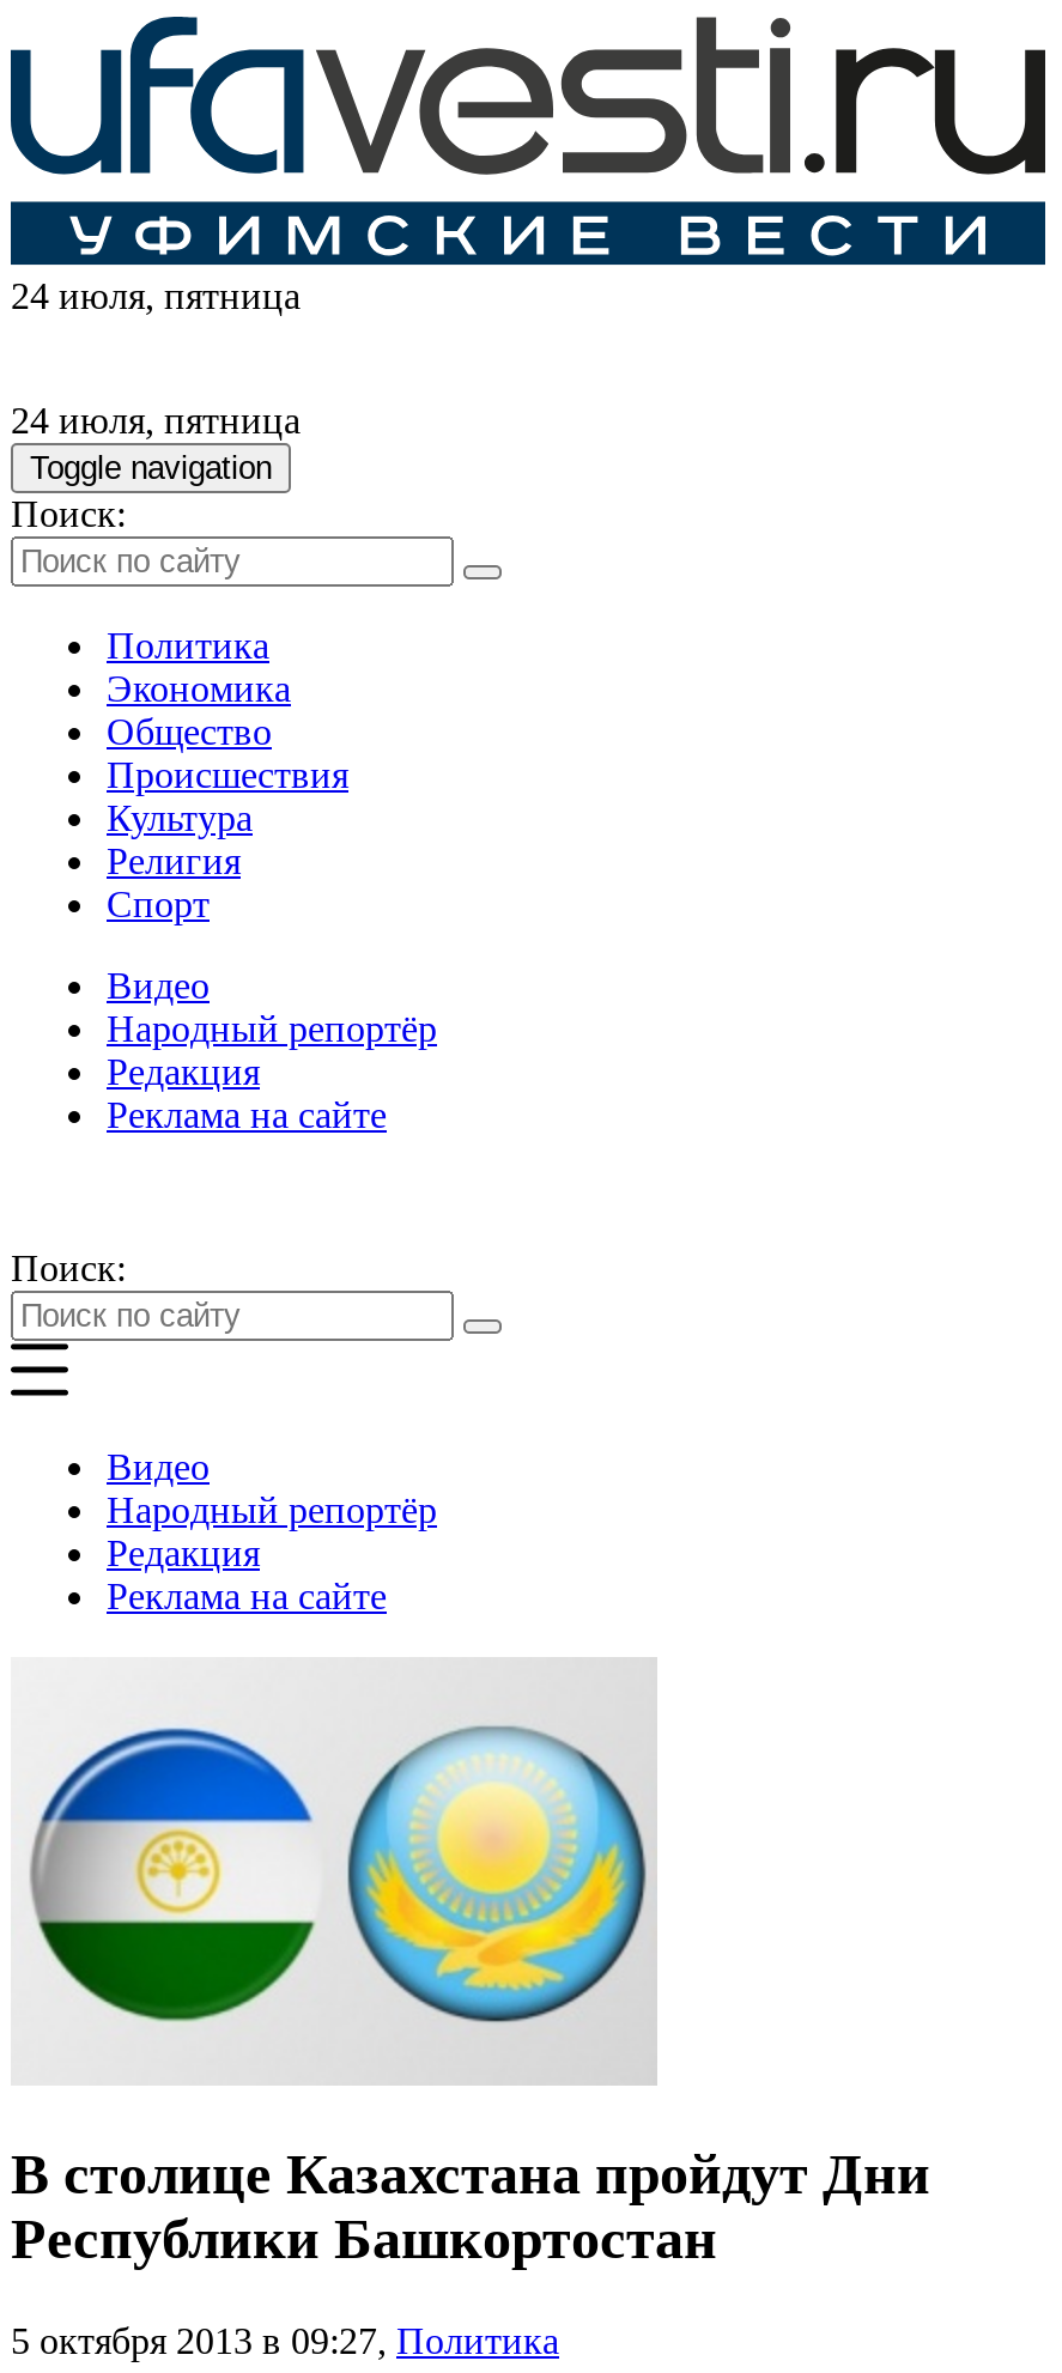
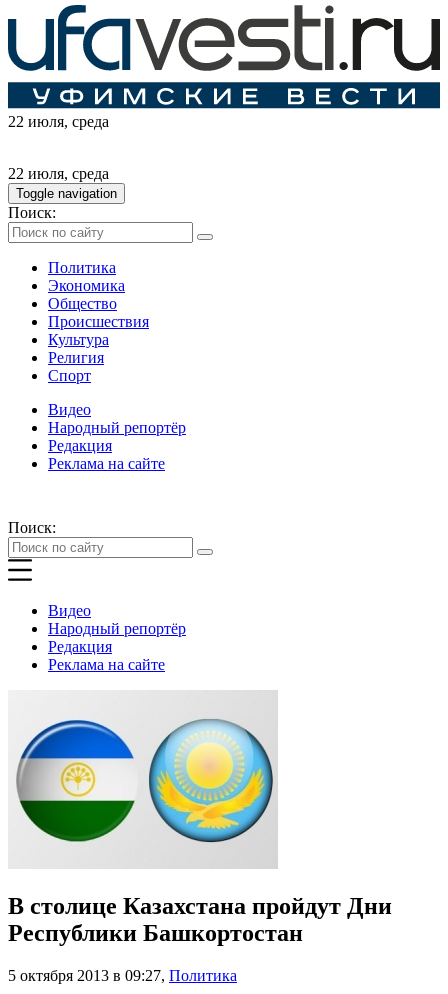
[11,276,301,317] 24 июля, пятница -> [8,113,109,130] 22 июля, среда
[11,401,301,442] 24 июля, пятница -> [8,165,109,182] 22 июля, среда

